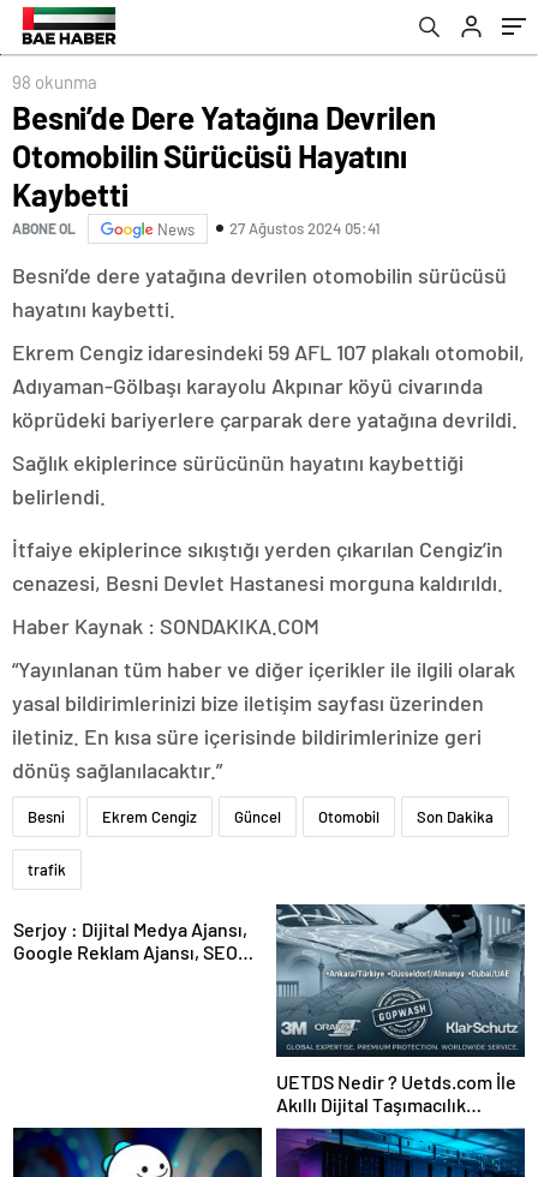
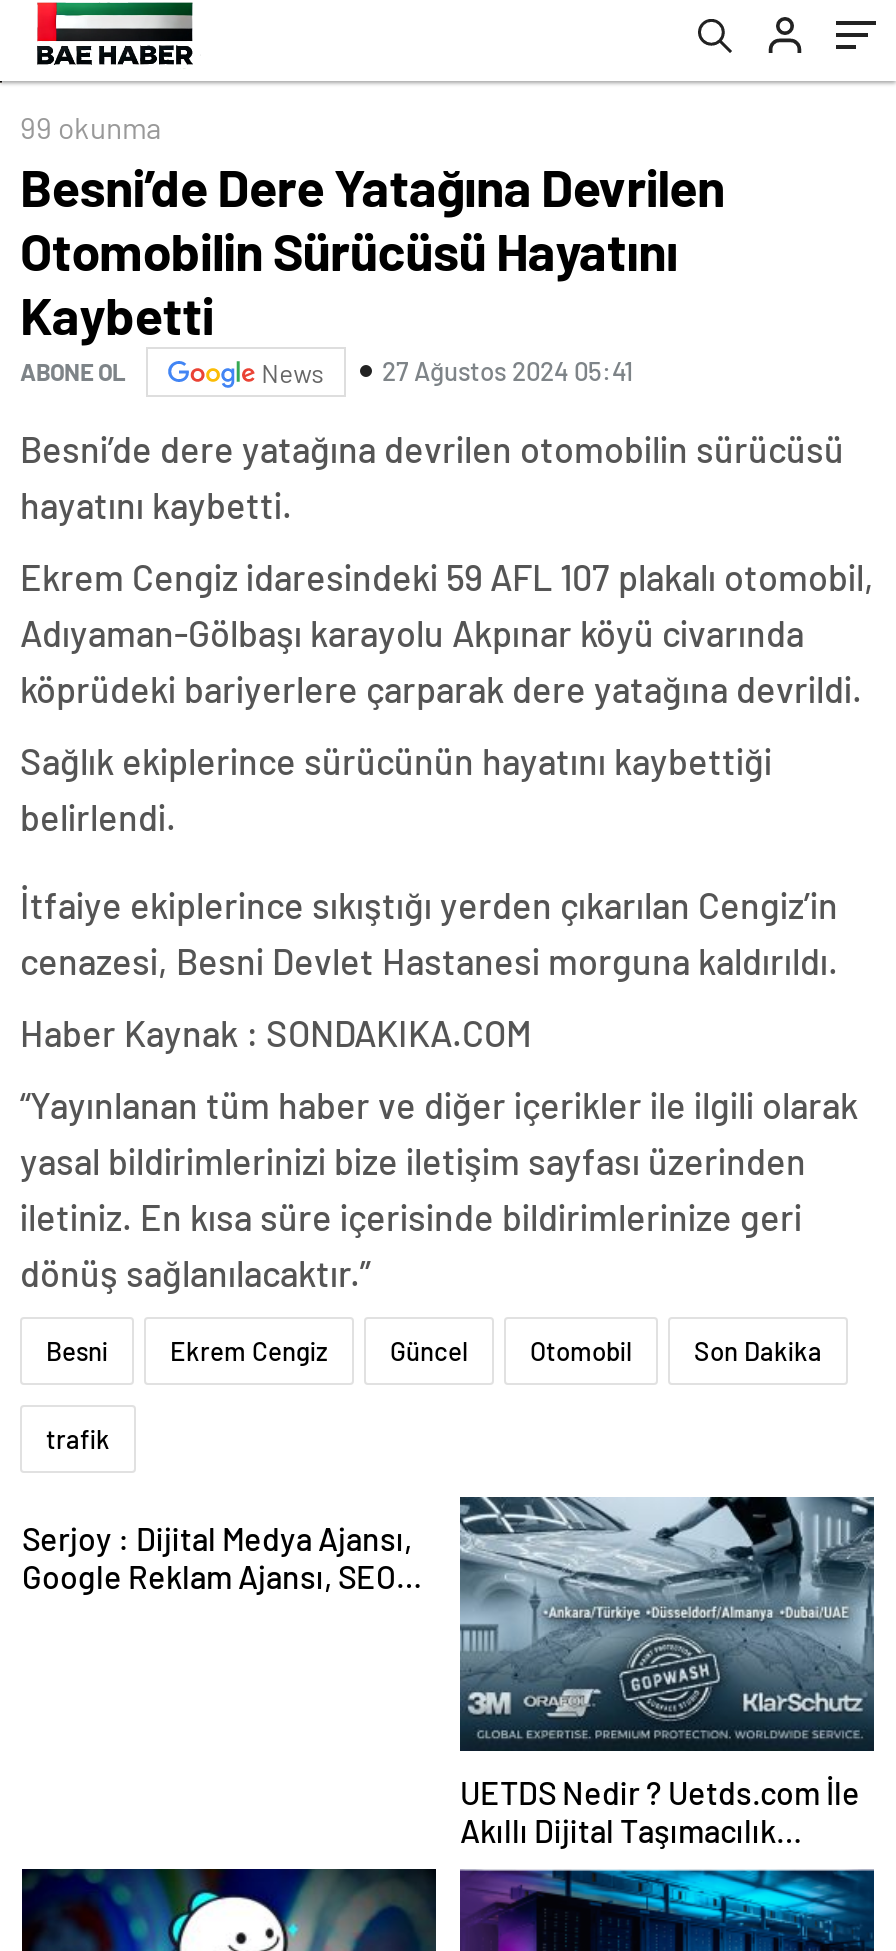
[12,70,97,92] 98 okunma -> [20,108,162,144] 99 okunma

